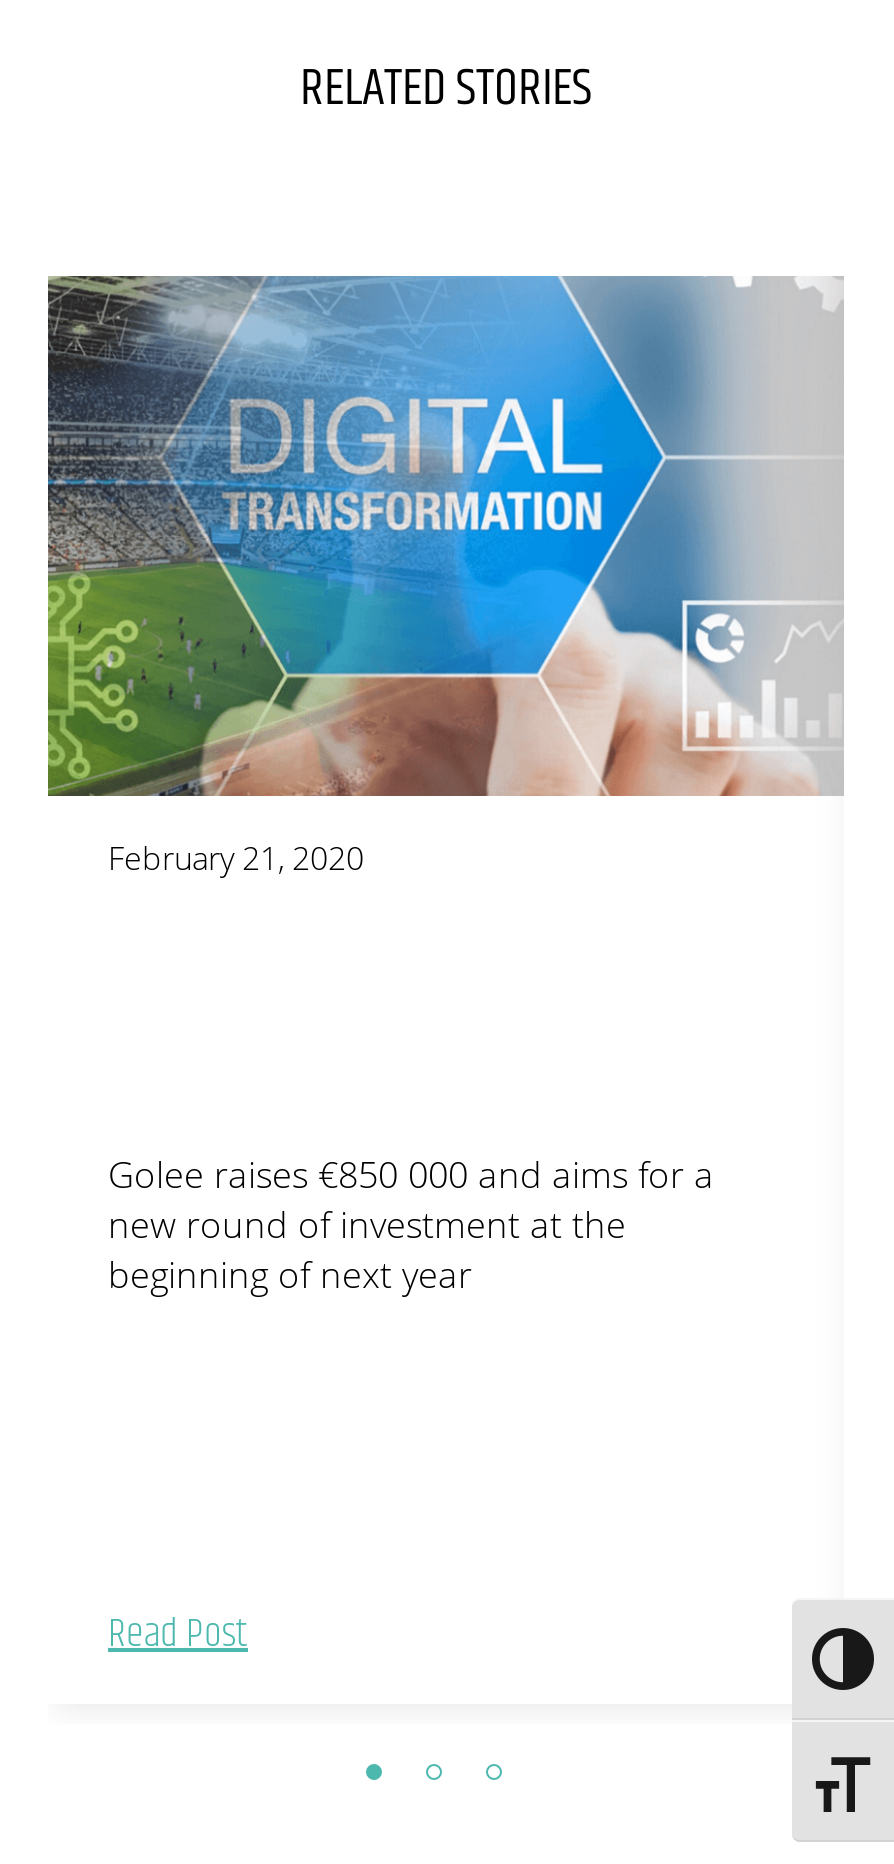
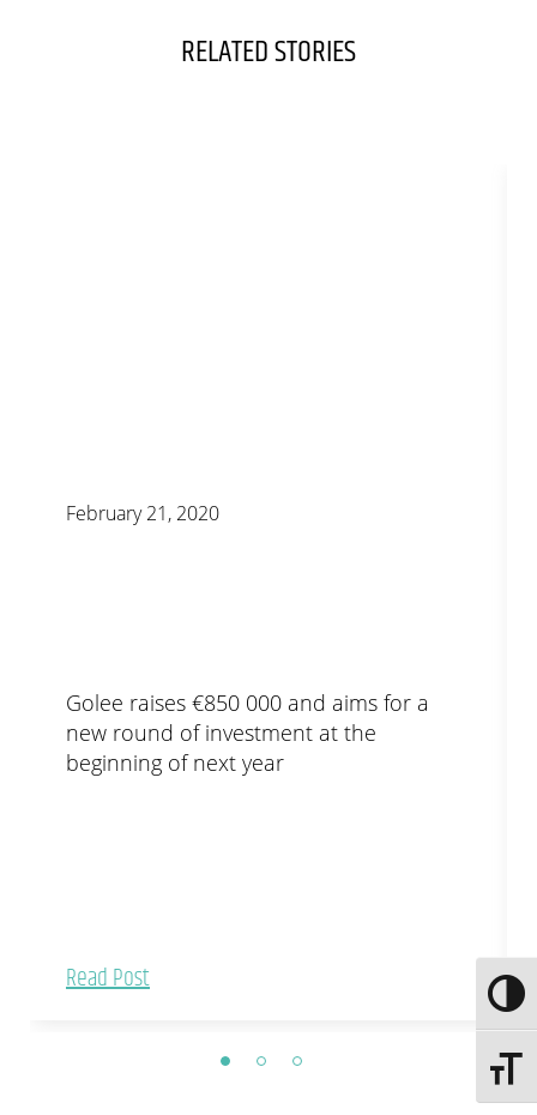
[46,274,844,798] [image] -> none

